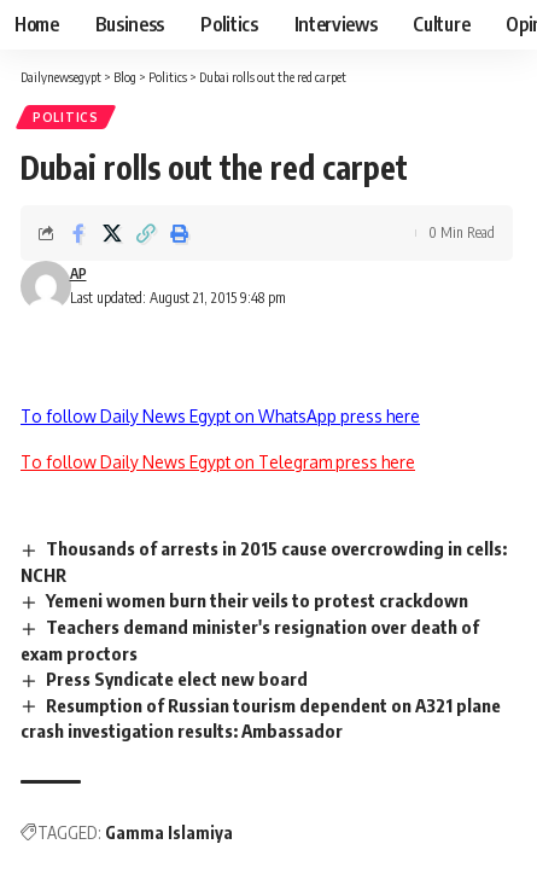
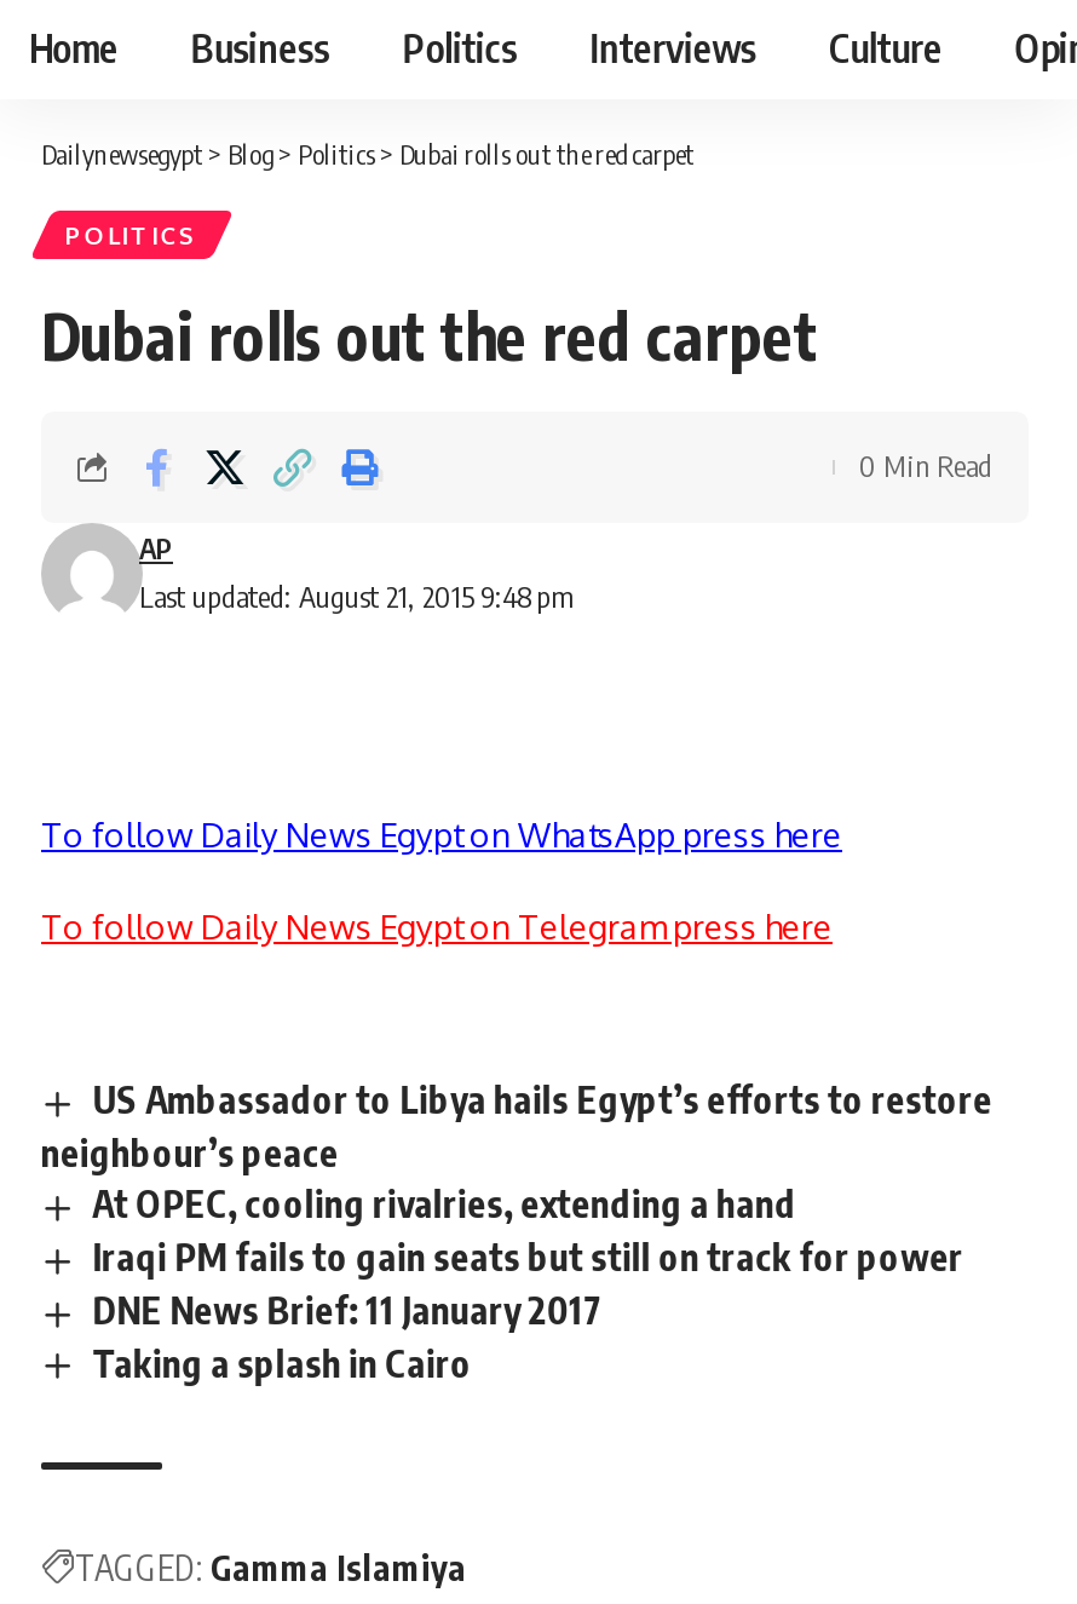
[21,537,507,742] Thousands of arrests in 2015 cause overcrowding in cells: | NCHR | Yemeni women burn their veils to protest crackdown | Teachers demand minister's resignation over death of | exam proctors | Press Syndicate elect new board | Resumption of Russian tourism dependent on A321 plane | crash investigation results: Ambassador -> [41,1077,993,1384] US Ambassador to Libya hails Egypt’s efforts to restore | neighbour’s peace | At OPEC, cooling rivalries, extending a hand | Iraqi PM fails to gain seats but still on track for power | DNE News Brief: 11 January 2017 | Taking a splash in Cairo

